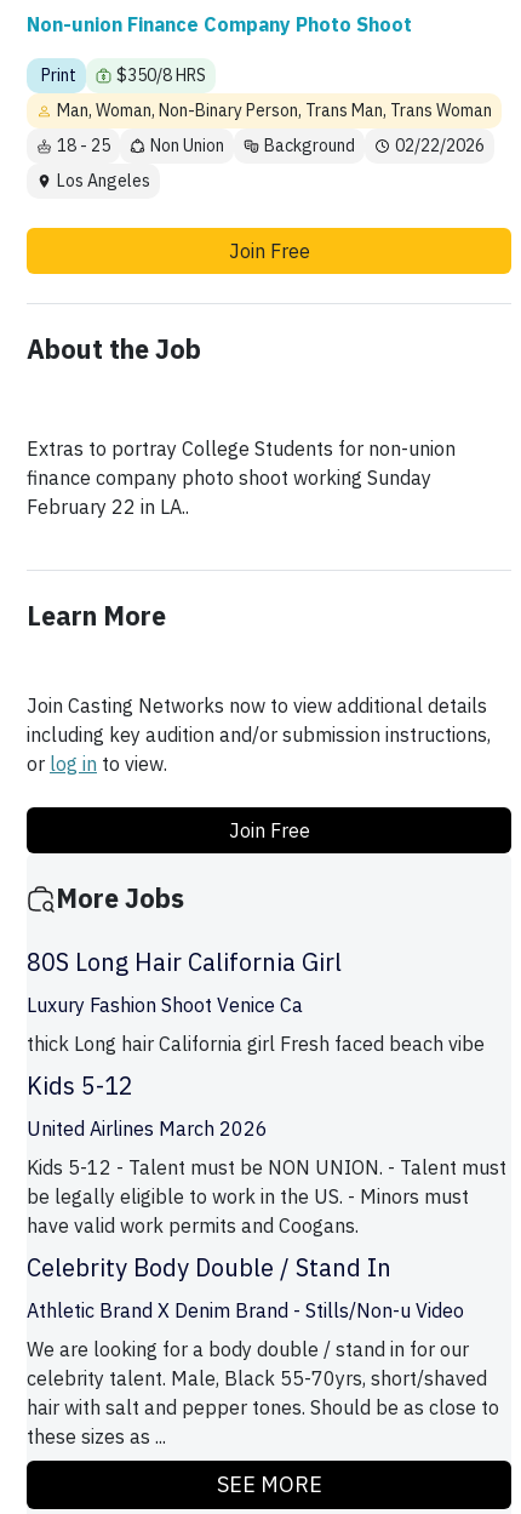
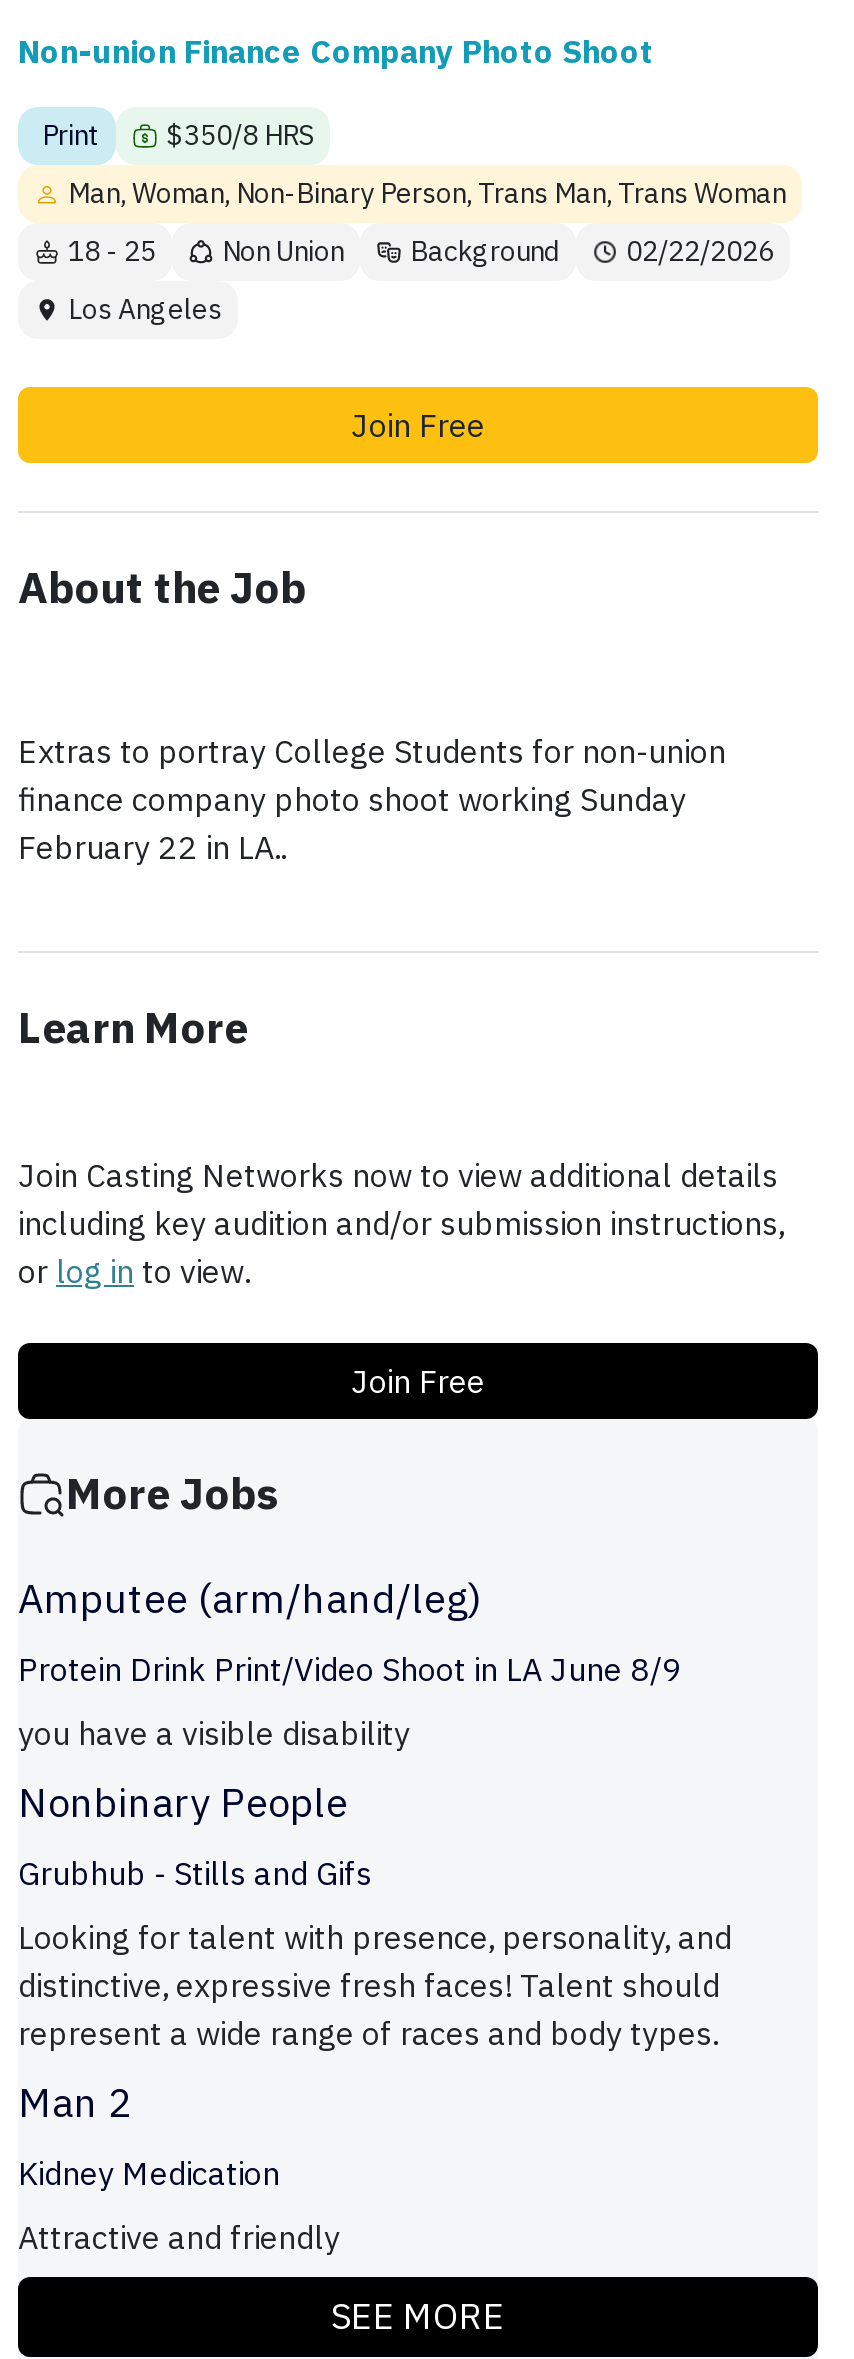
[27,946,342,1017] 80S Long Hair California Girl | Luxury Fashion Shoot Venice Ca -> [18,1571,682,1689] Amputee (arm/hand/leg) | Protein Drink Print/Video Shoot in LA June 8/9
[27,1032,485,1141] thick Long hair California girl Fresh faced beach vibe | Kids 5-12 | United Airlines March 2026 -> [18,1713,410,1893] you have a visible disability | Nonbinary People | Grubhub - Stills and Gifs
[27,1155,506,1323] Kids 5-12 - Talent must be NON UNION. - Talent must | be legally eligible to work in the US. - Minors must | have valid work permits and Coogans. | Celebrity Body Double / Stand In | Athletic Brand X Denim Brand - Stills/Non-u Video -> [18,1917,732,2193] Looking for talent with presence, personality, and | distinctive, expressive fresh faces! Talent should | represent a wide range of races and body types. | Man 2 | Kidney Medication
[27,1337,499,1449] We are looking for a body double / stand in for our | celebrity talent. Male, Black 55-70yrs, short/shaved | hair with salt and pepper tones. Should be as close to | these sizes as ... -> [18,2217,340,2257] Attractive and friendly

